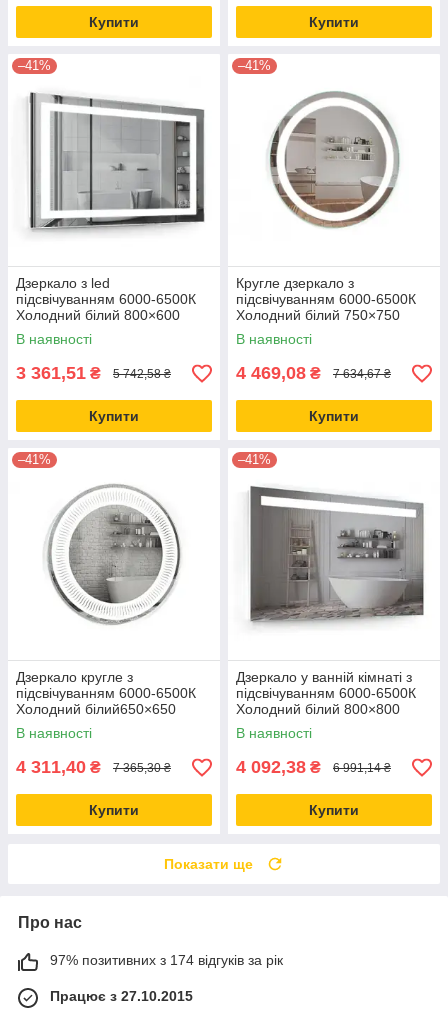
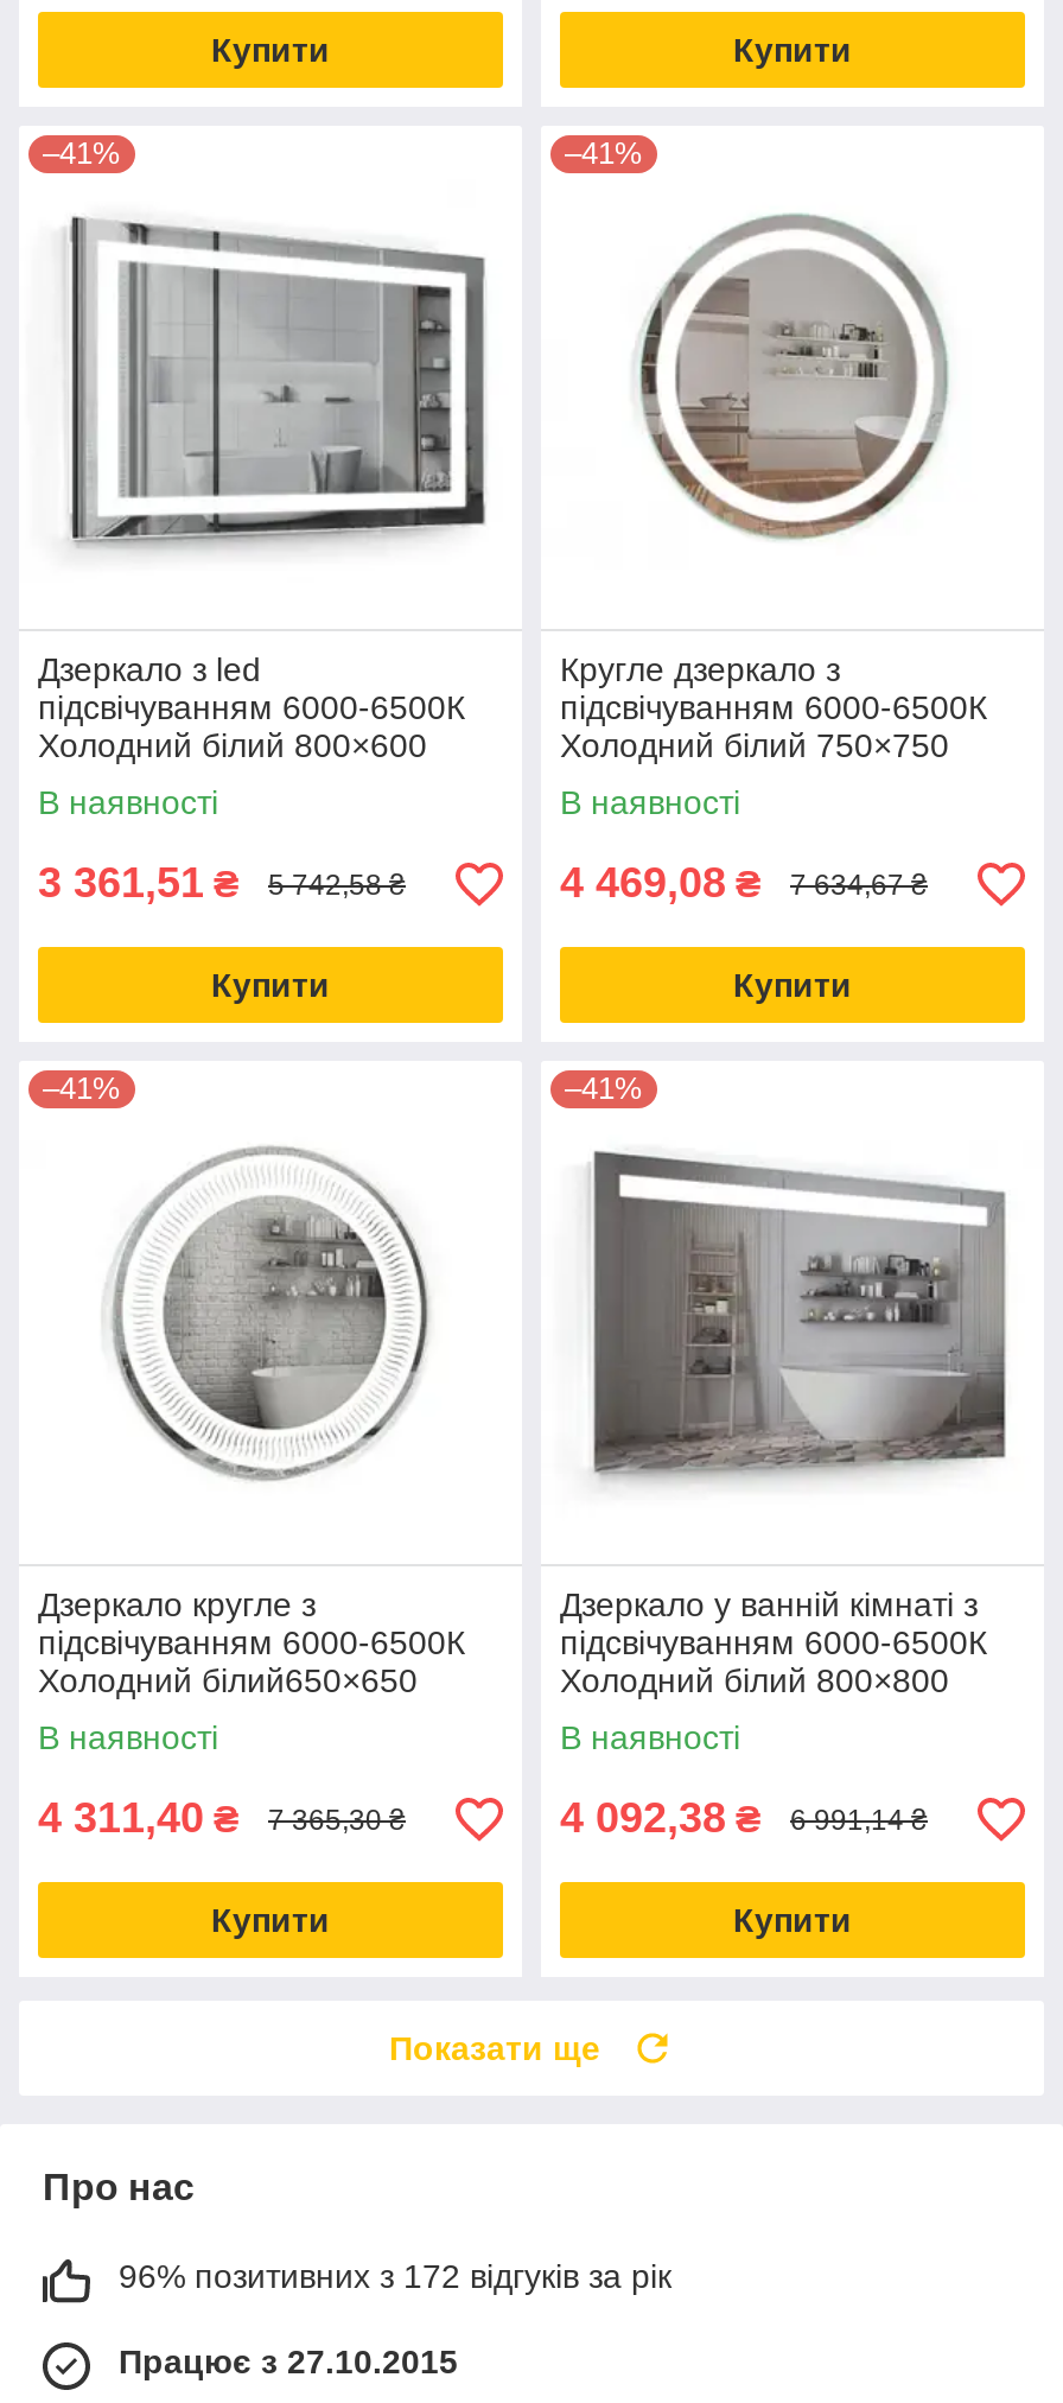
[50,952,283,968] 97% позитивних з 174 відгуків за рік -> [119,2258,671,2296] 96% позитивних з 172 відгуків за рік

